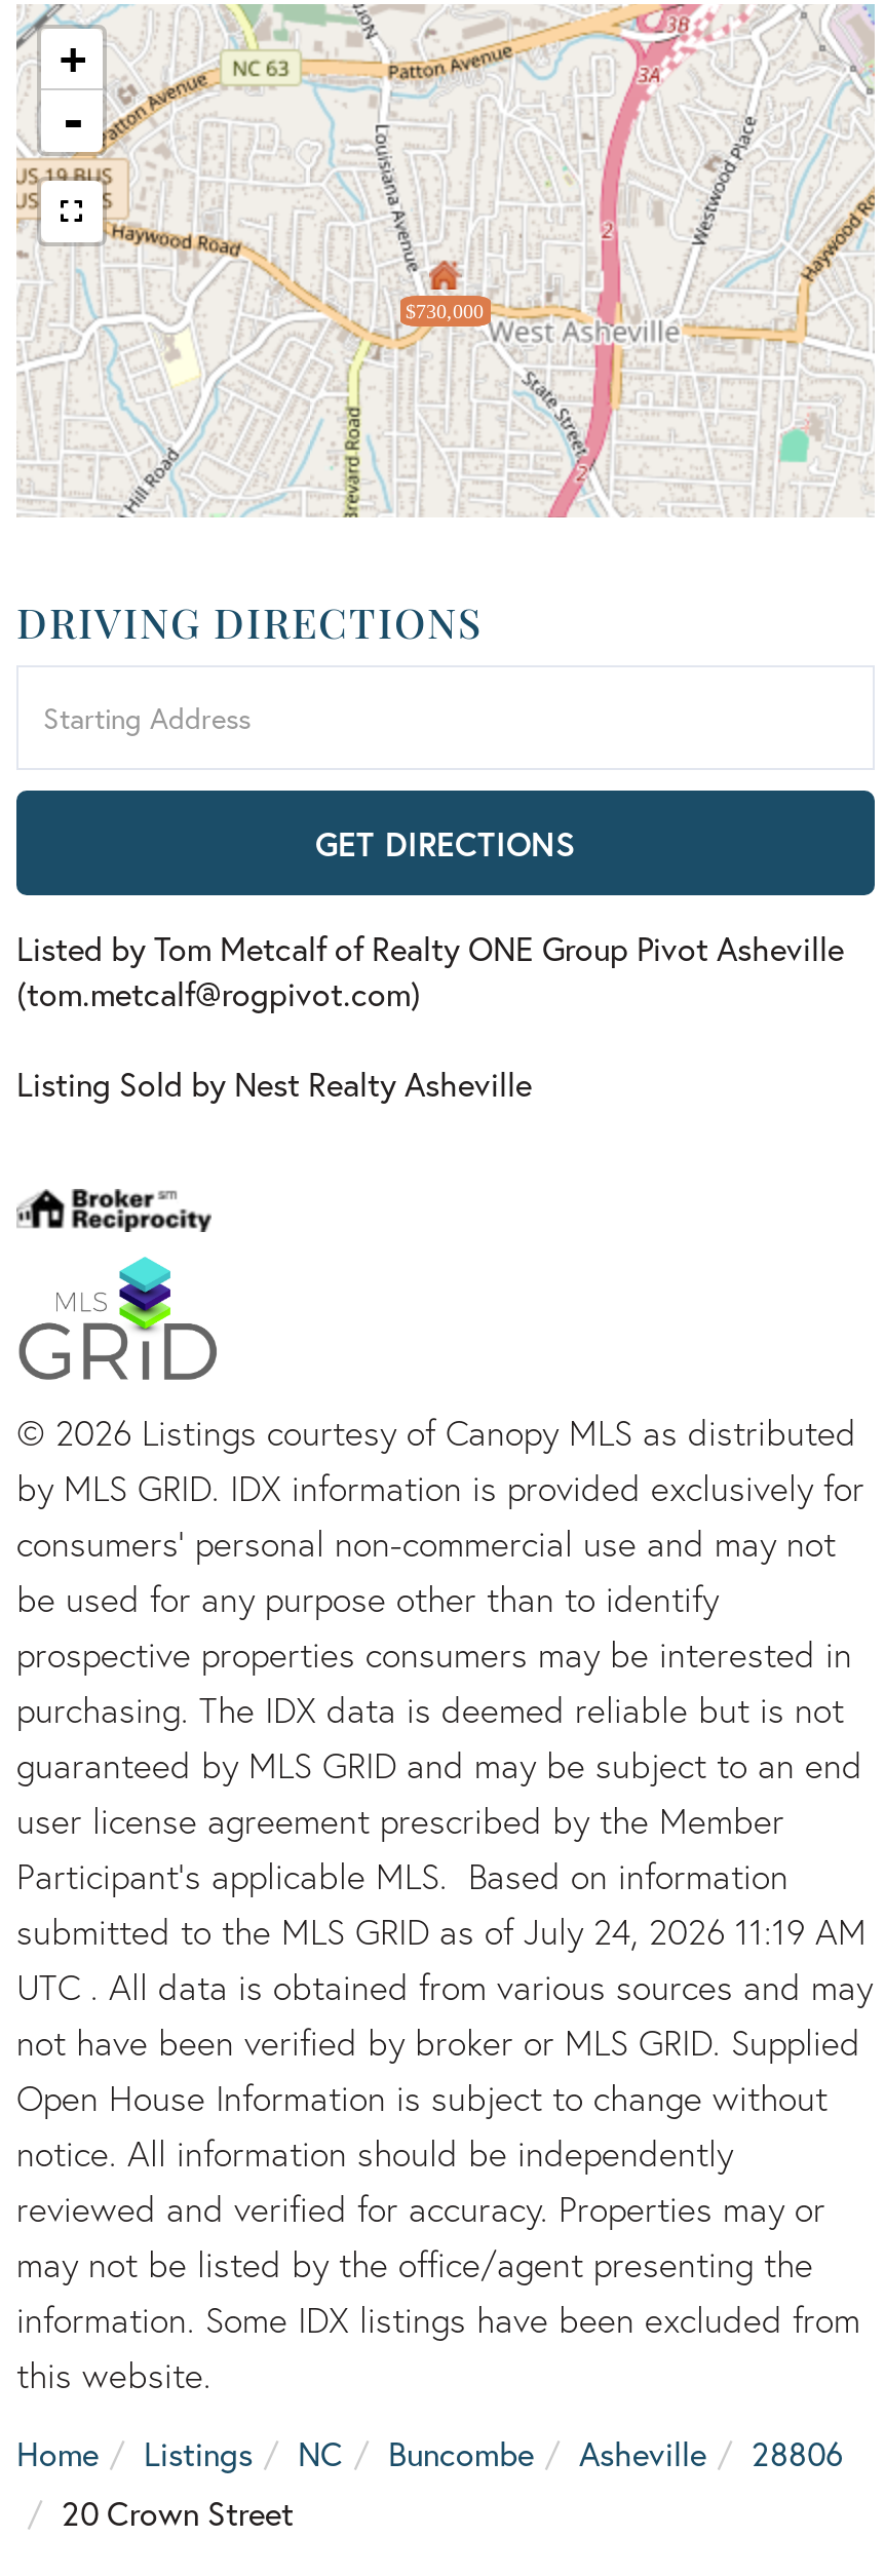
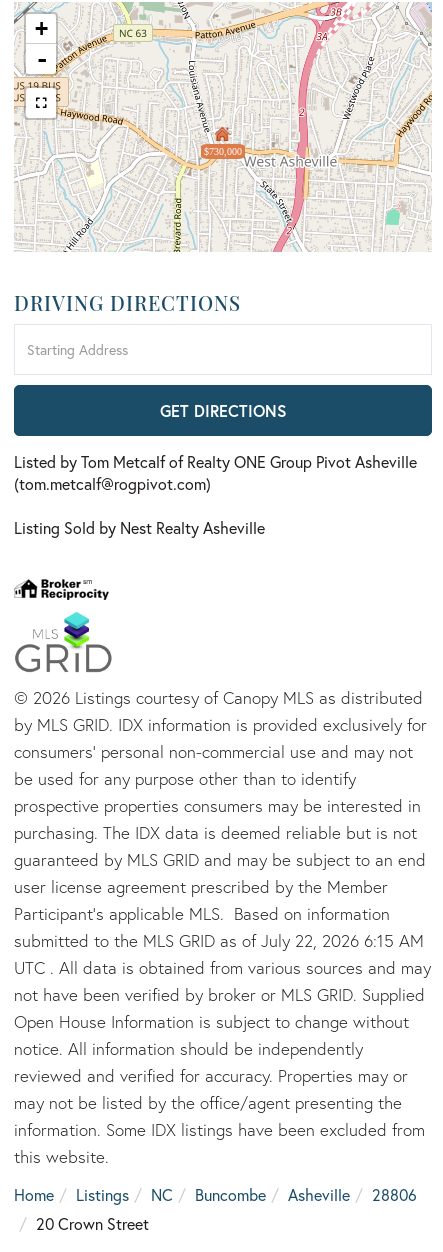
[16,1907,867,1954] submitted to the MLS GRID as of July 24, 2026 11:19 AM -> [14,928,424,951] submitted to the MLS GRID as of July 22, 2026 6:15 AM

